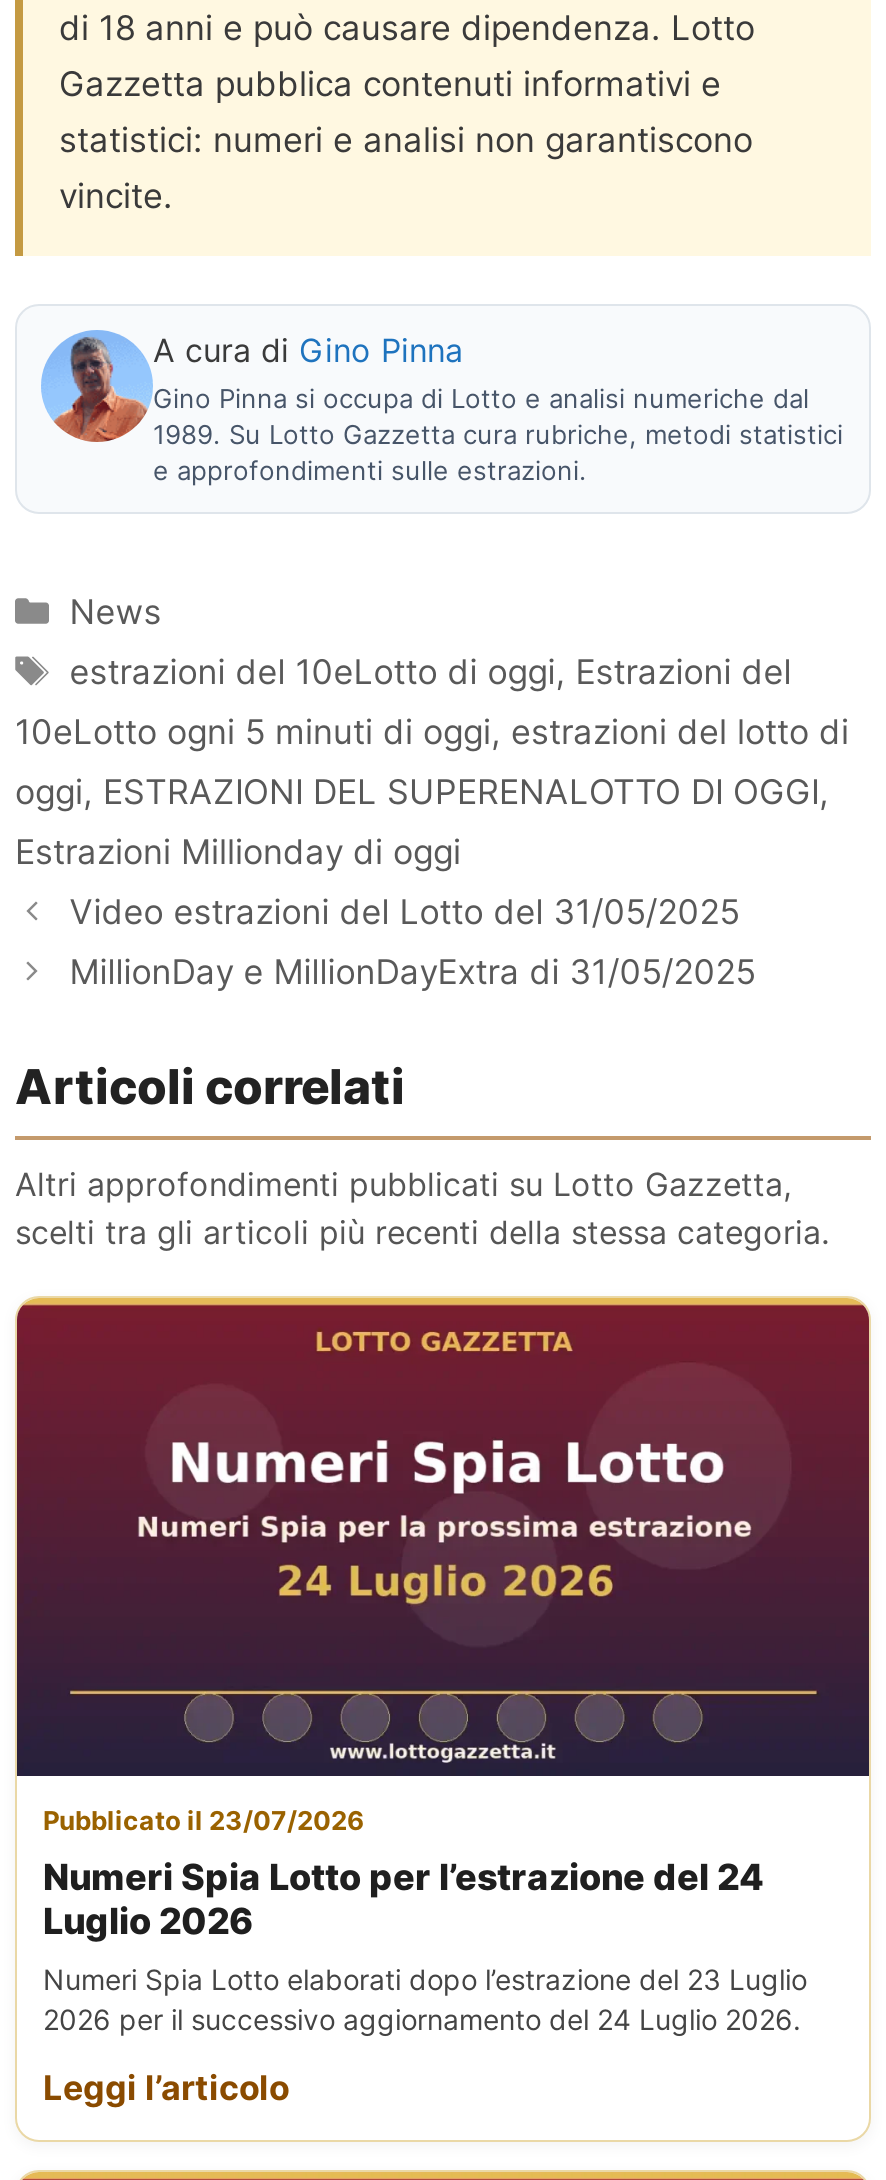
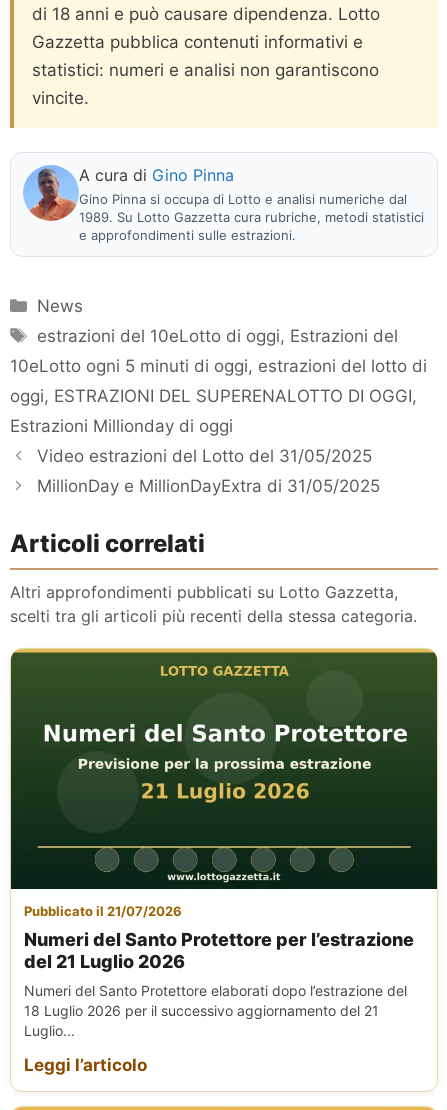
[17,1304,869,1837] [image] | Pubblicato il 23/07/2026 -> [11,652,437,919] [image] | Pubblicato il 21/07/2026
[43,1857,763,1943] Numeri Spia Lotto per l’estrazione del 24 | Luglio 2026 -> [24,929,414,972] Numeri del Santo Protettore per l’estrazione | del 21 Luglio 2026
[43,1963,807,2037] Numeri Spia Lotto elaborati dopo l’estrazione del 23 Luglio | 2026 per il successivo aggiornamento del 24 Luglio 2026. -> [24,982,407,1039] Numeri del Santo Protettore elaborati dopo l’estrazione del | 18 Luglio 2026 per il successivo aggiornamento del 21 | Luglio...

